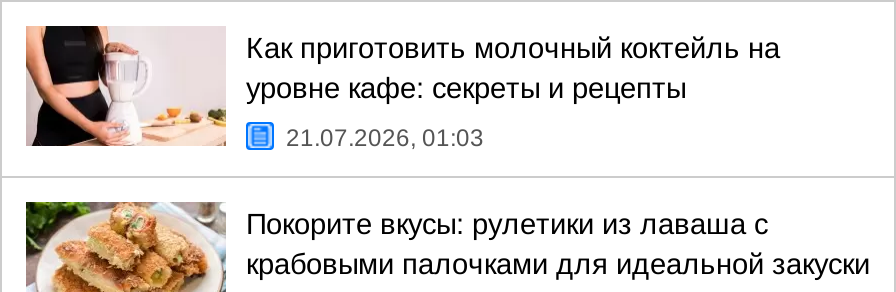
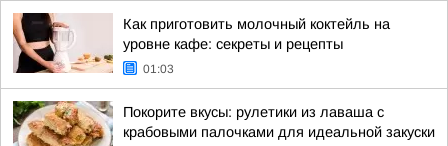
[286,124,484,152] 21.07.2026, 01:03 -> [143,62,174,76] 01:03

